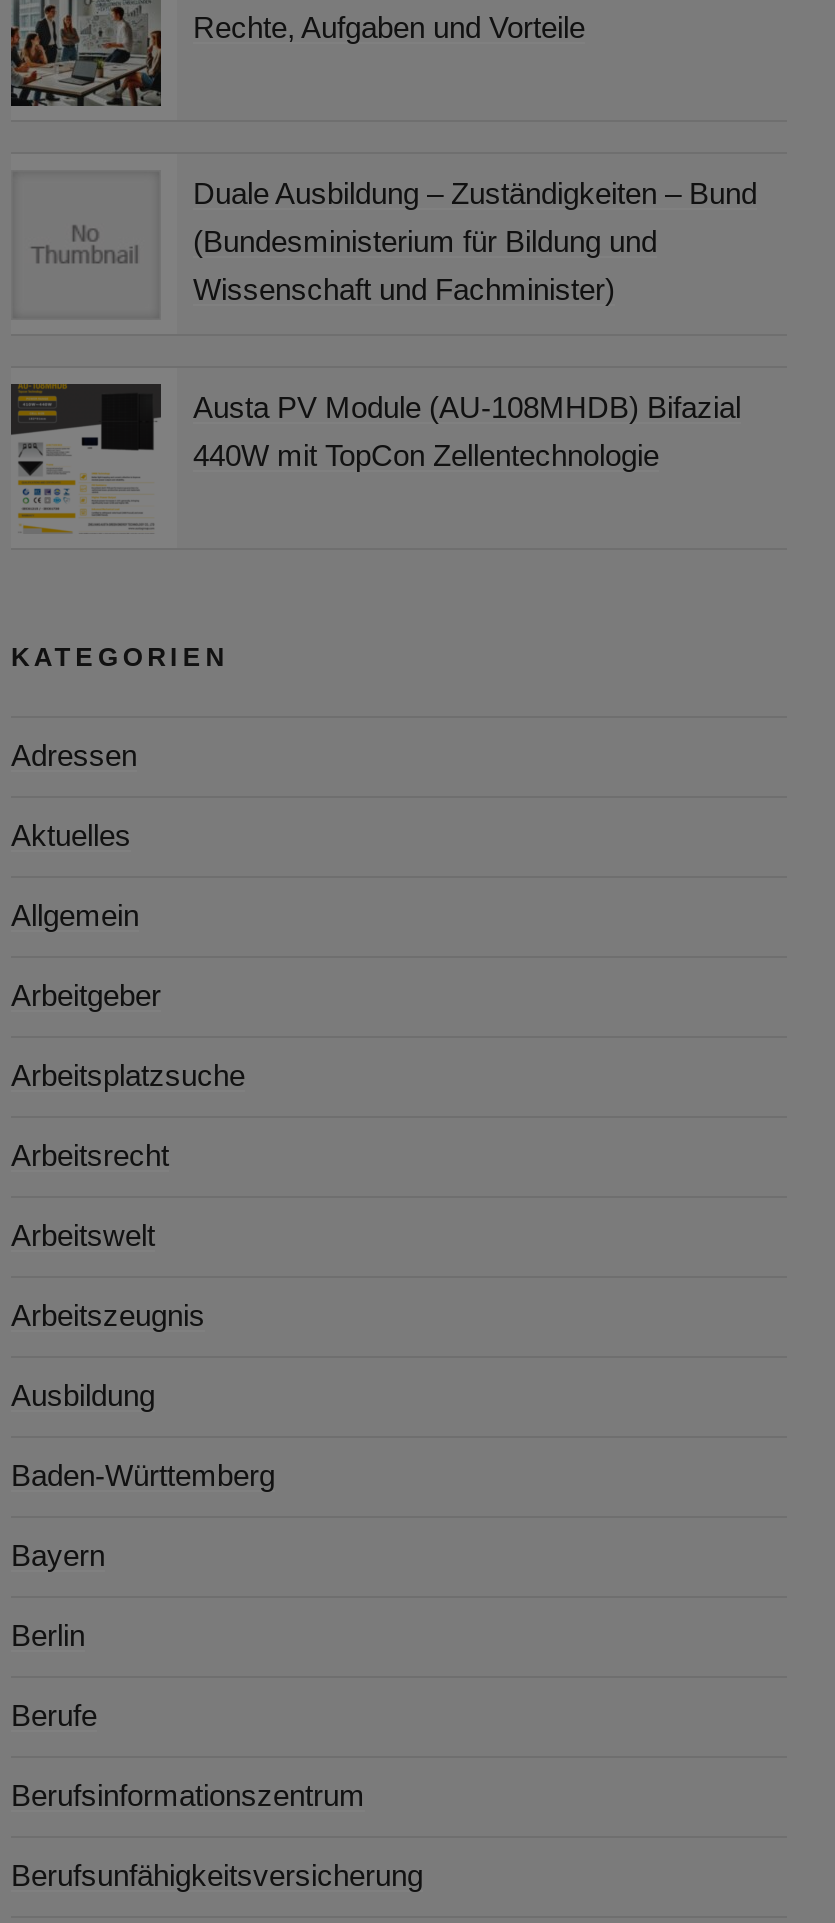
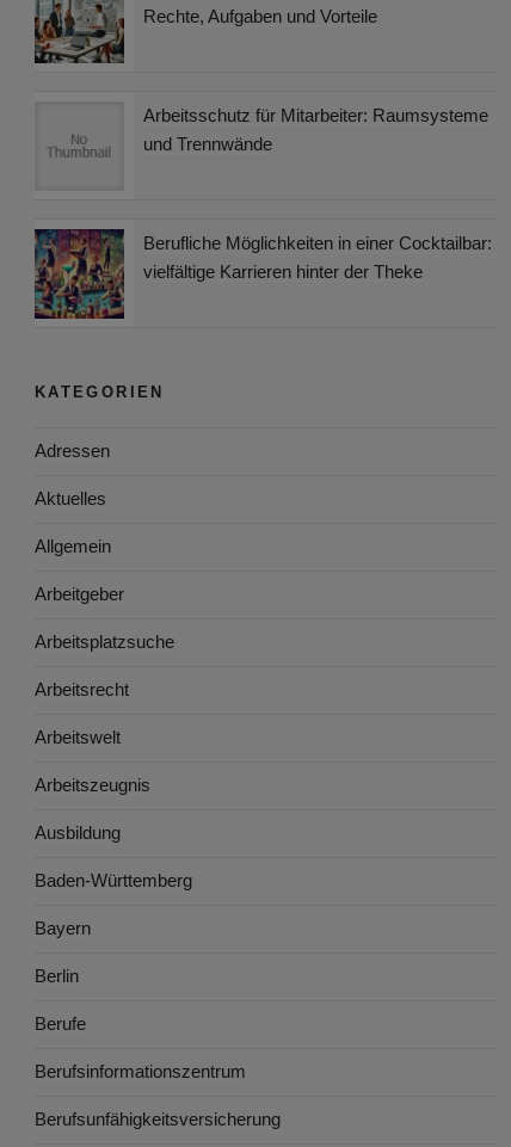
[193,176,757,306] Duale Ausbildung – Zuständigkeiten – Bund | (Bundesministerium für Bildung und | Wissenschaft und Fachminister) -> [143,105,488,154] Arbeitsschutz für Mitarbeiter: Raumsysteme | und Trennwände
[9,382,741,534] [image] | Austa PV Module (AU-108MHDB) Bifazial | 440W mit TopCon Zellentechnologie -> [33,228,492,320] [image] | Berufliche Möglichkeiten in einer Cocktailbar: | vielfältige Karrieren hinter der Theke

